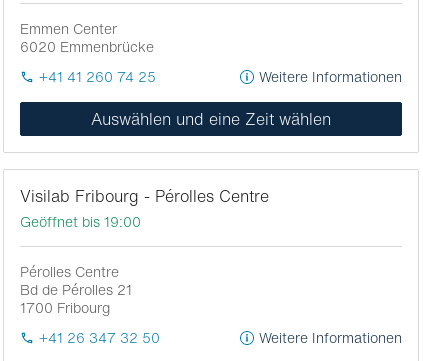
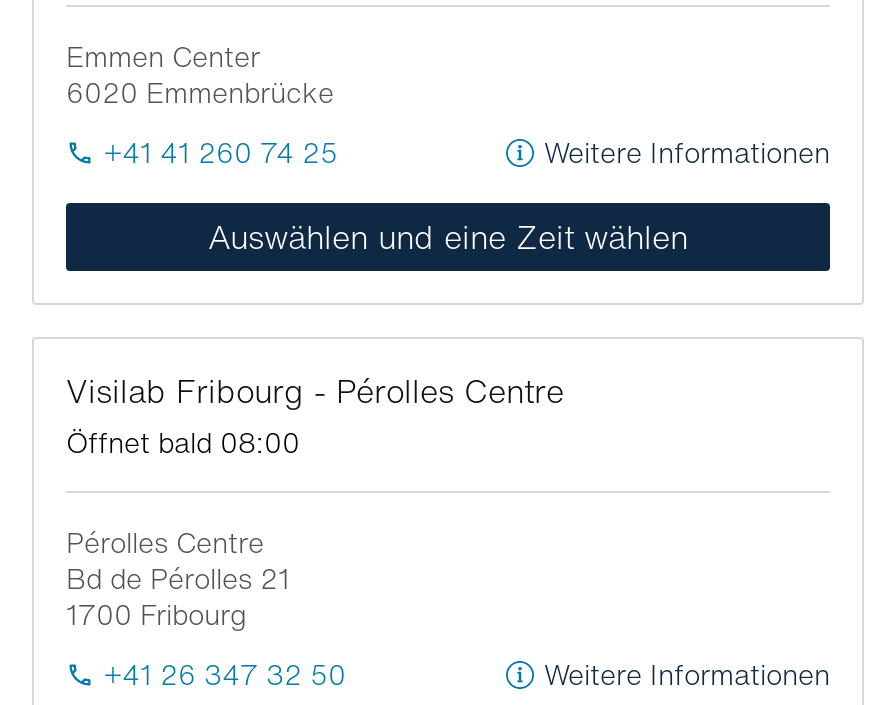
[20,211,141,232] Geöffnet bis 19:00 -> [66,421,300,463] Öffnet bald 08:00

